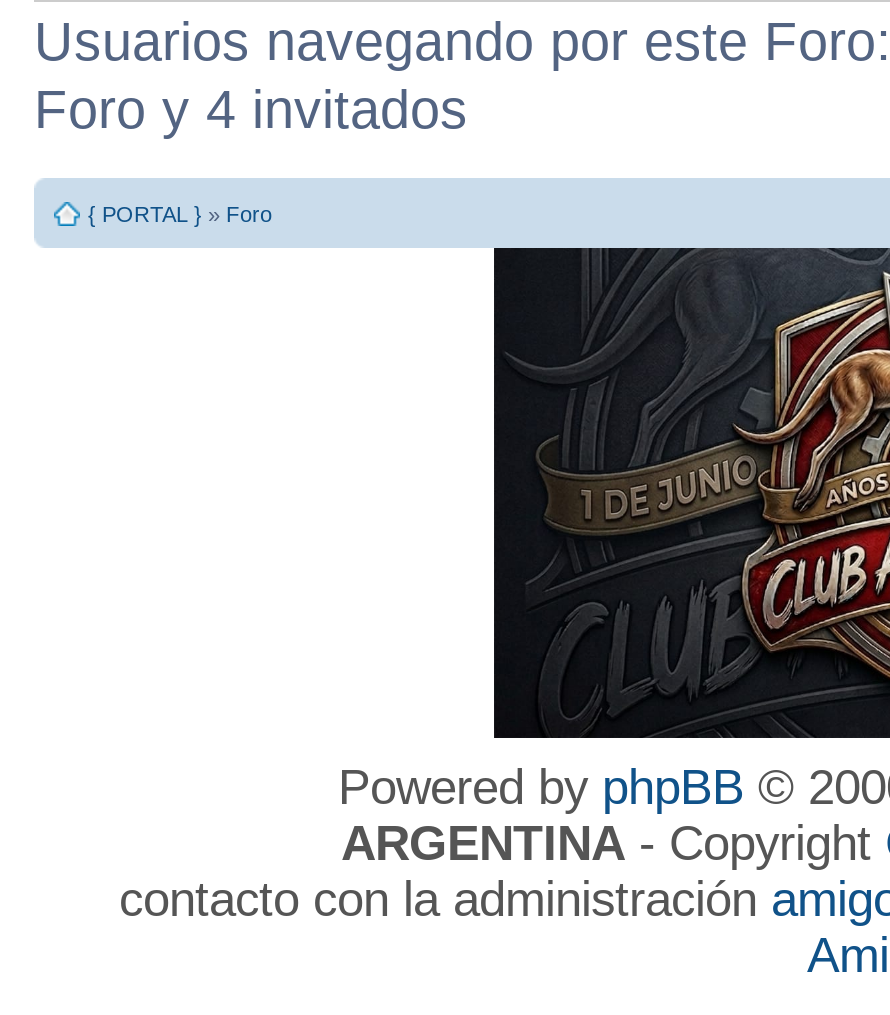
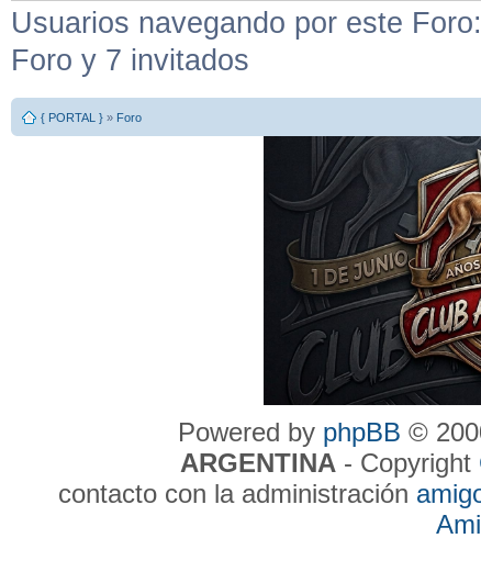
[34,80,468,140] Foro y 4 invitados -> [11,44,249,77] Foro y 7 invitados

